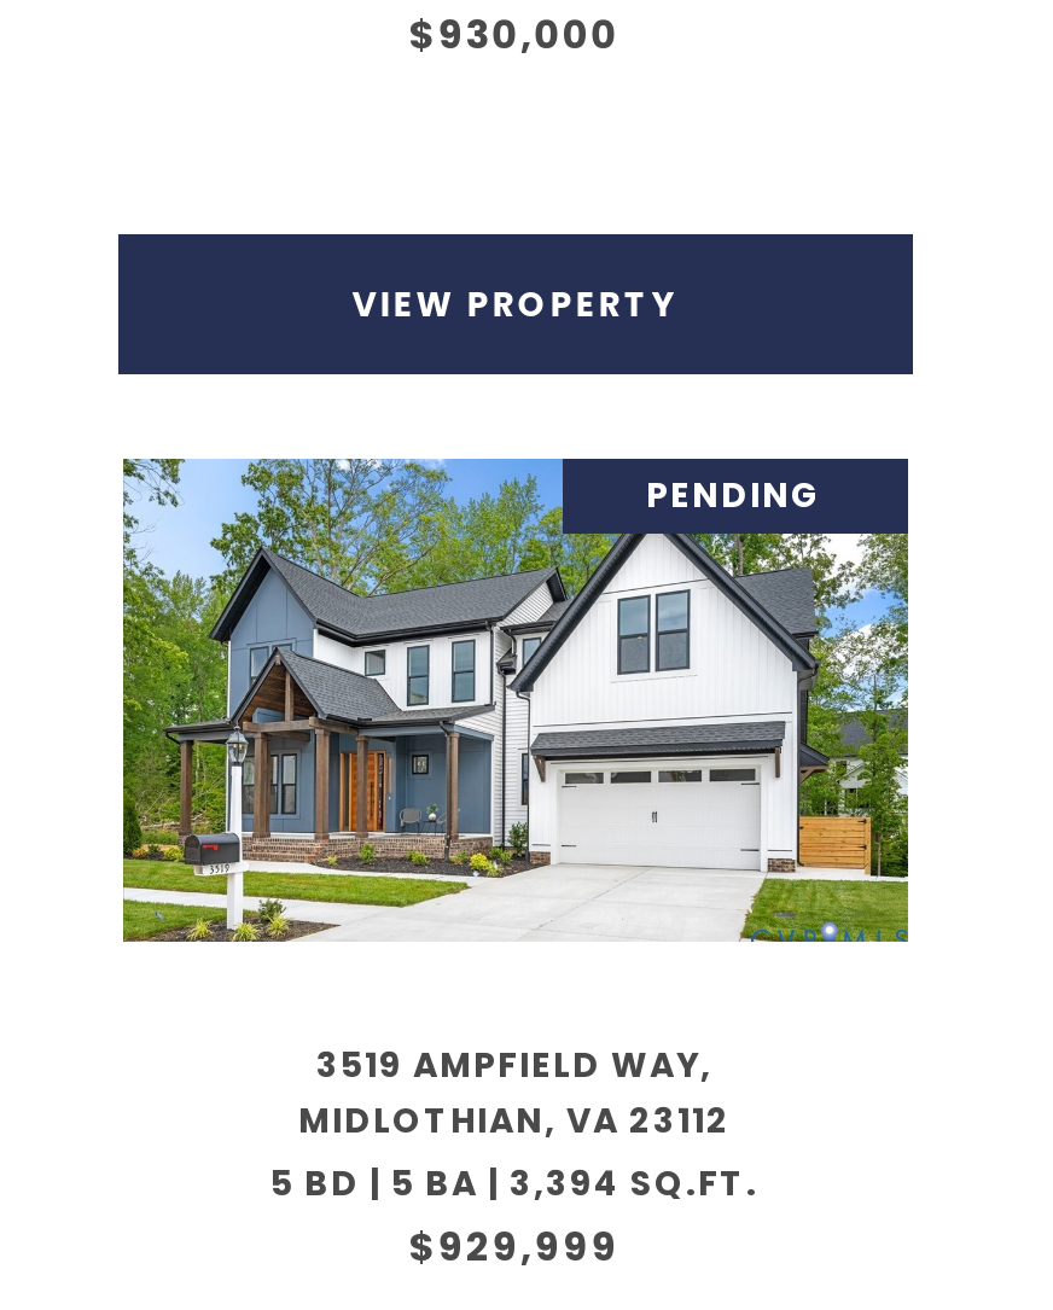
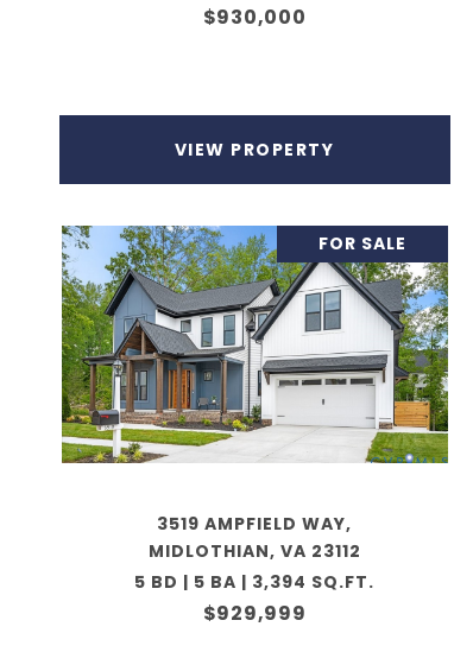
[646,471,822,519] PENDING -> [318,232,406,255] FOR SALE

